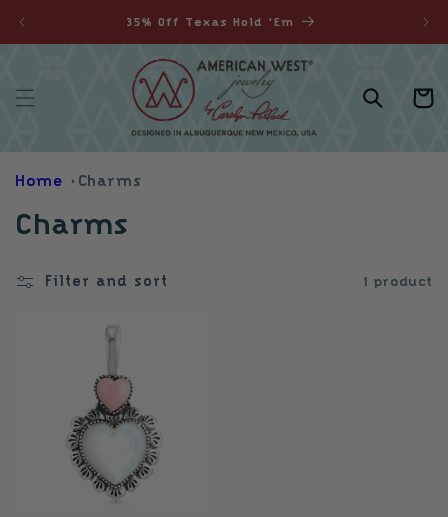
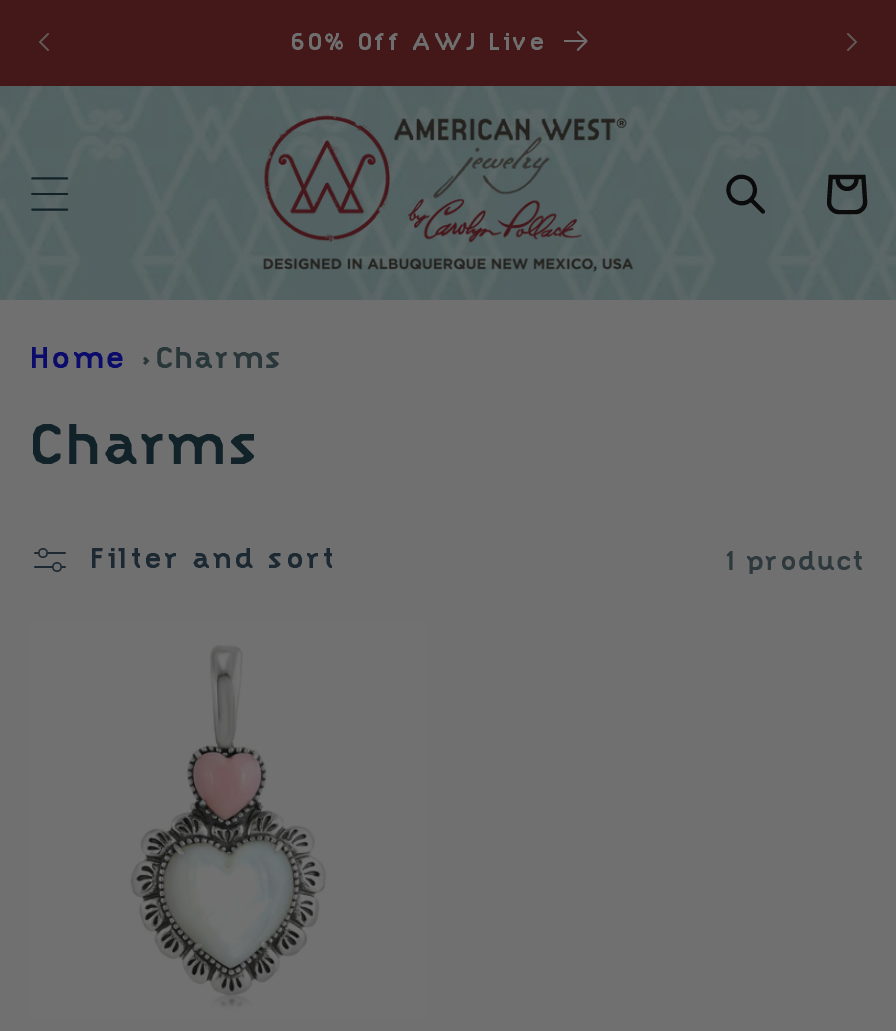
[125,16,293,28] 35% Off Texas Hold 'Em -> [290,30,548,54] 60% Off AWJ Live

